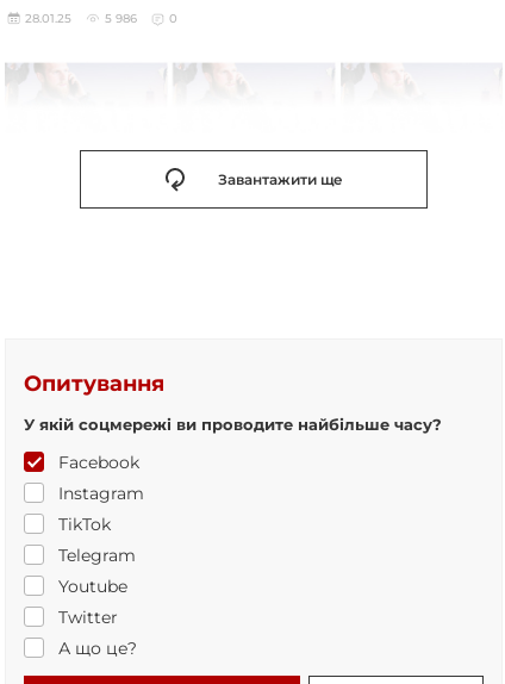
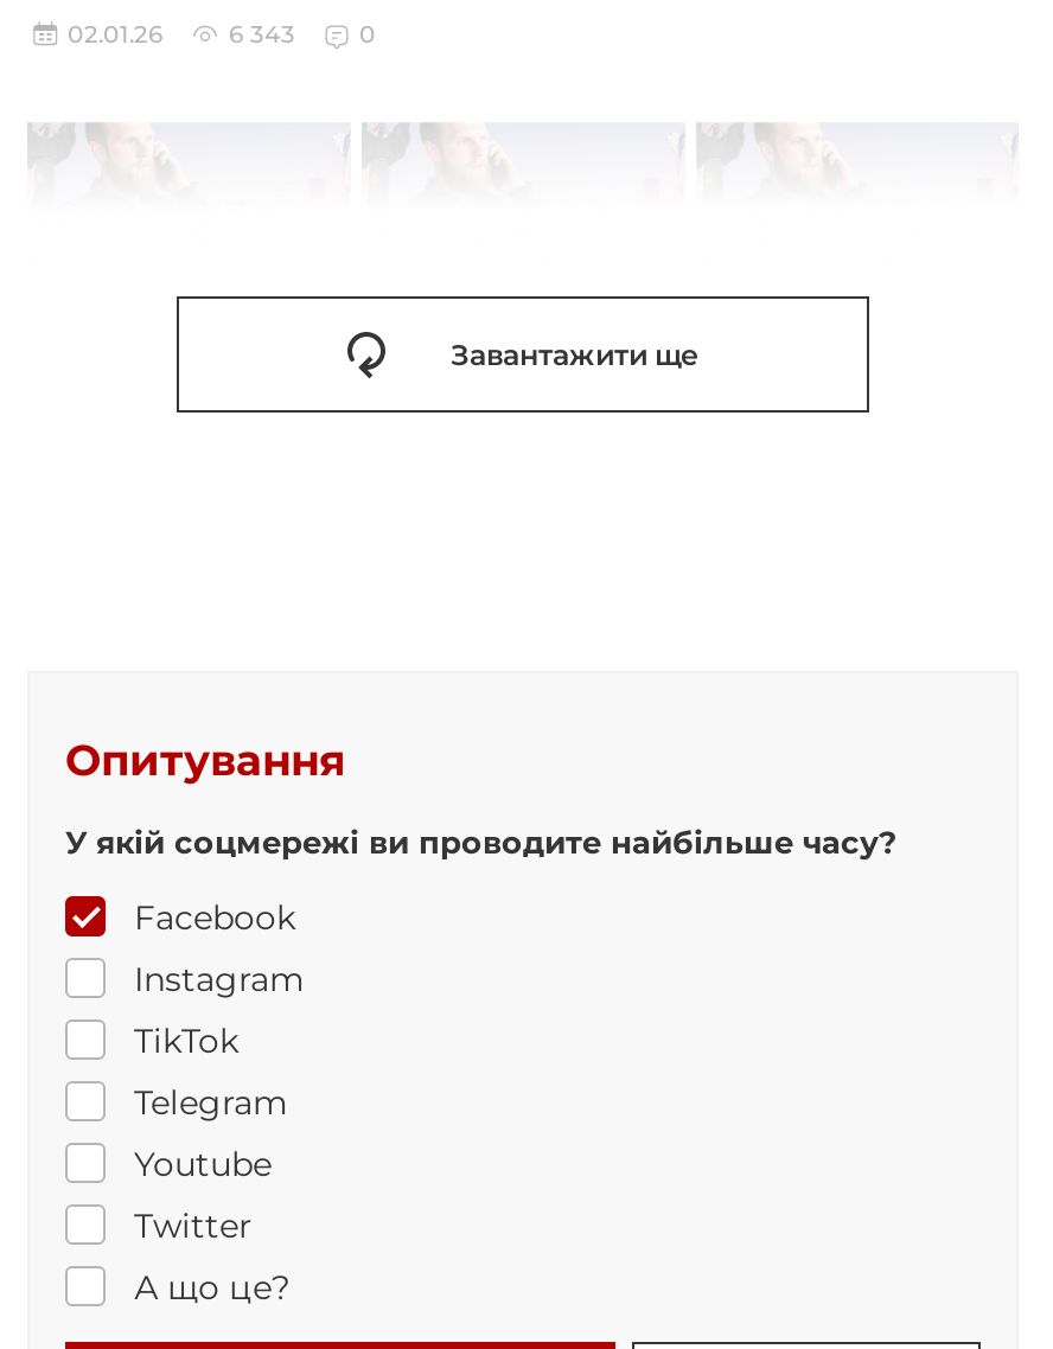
[25,11,137,27] 28.01.25 | 5 986 -> [68,20,295,51] 02.01.26 | 6 343

